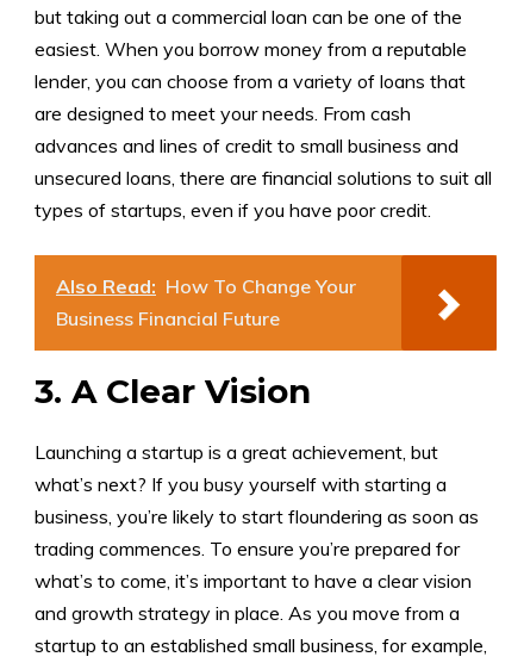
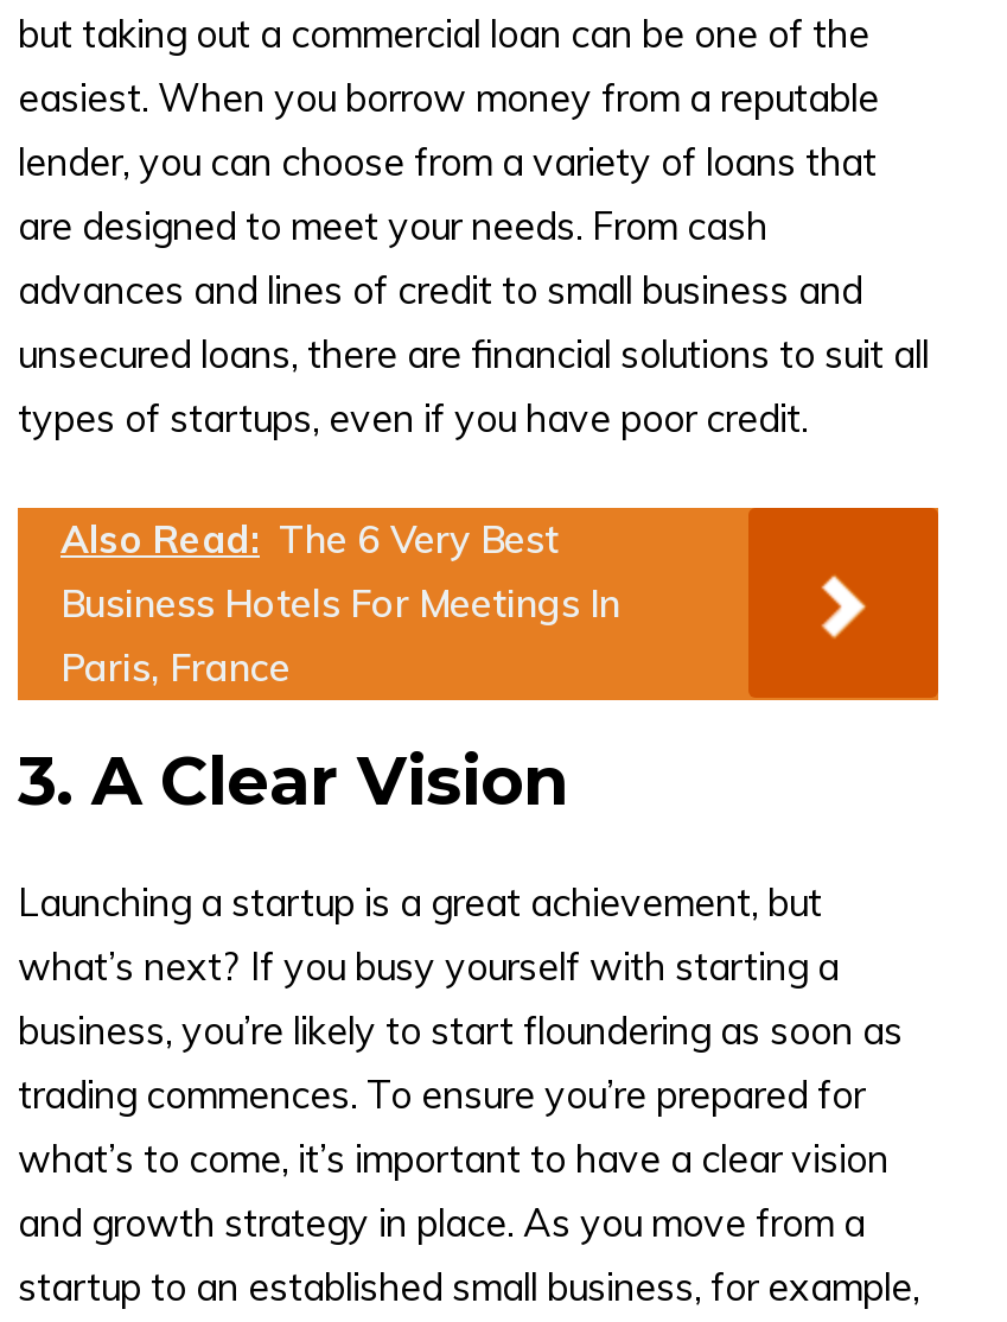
[56,274,356,330] Also Read: How To Change Your | Business Financial Future -> [60,515,620,691] Also Read: The 6 Very Best | Business Hotels For Meetings In | Paris, France

